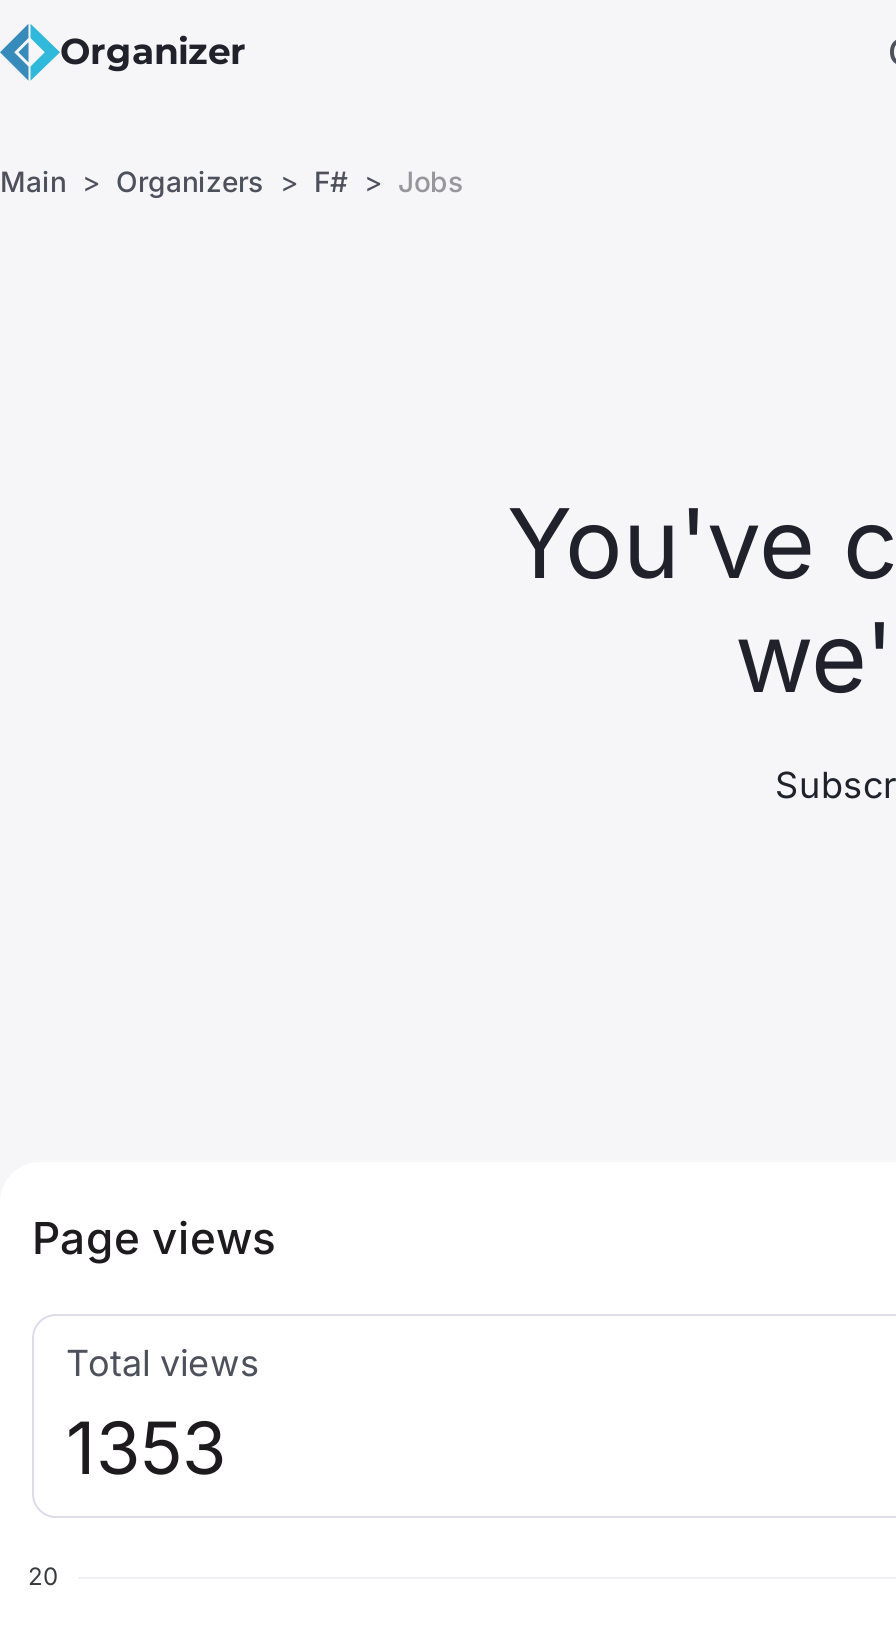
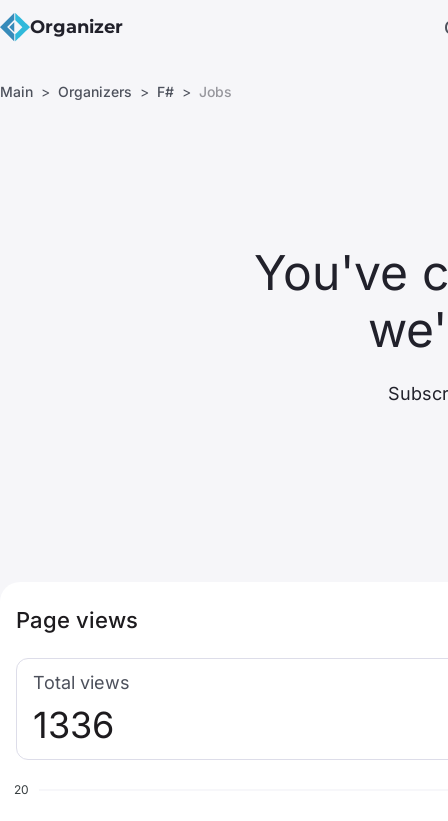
[66,1404,226,1492] 1353 -> [33,703,114,747] 1336

